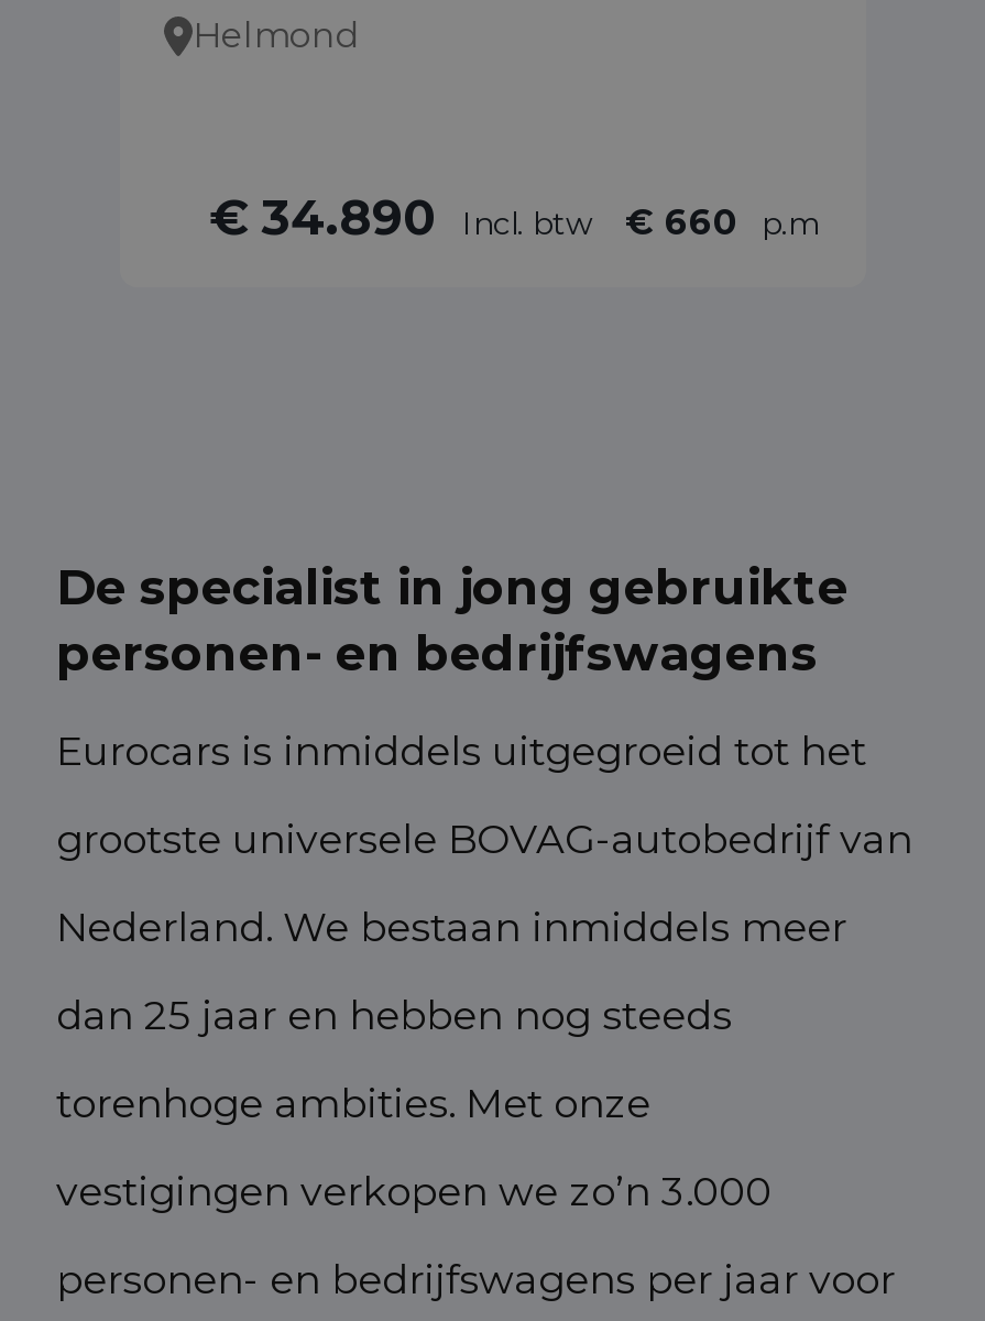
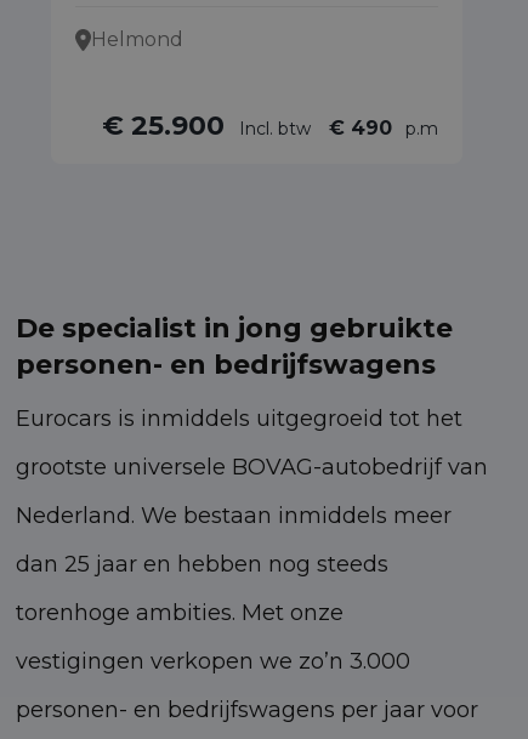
[209,188,821,248] € 34.890 Incl. btw | € 660 p.m -> [101,109,438,141] € 25.900 Incl. btw | € 490 p.m

